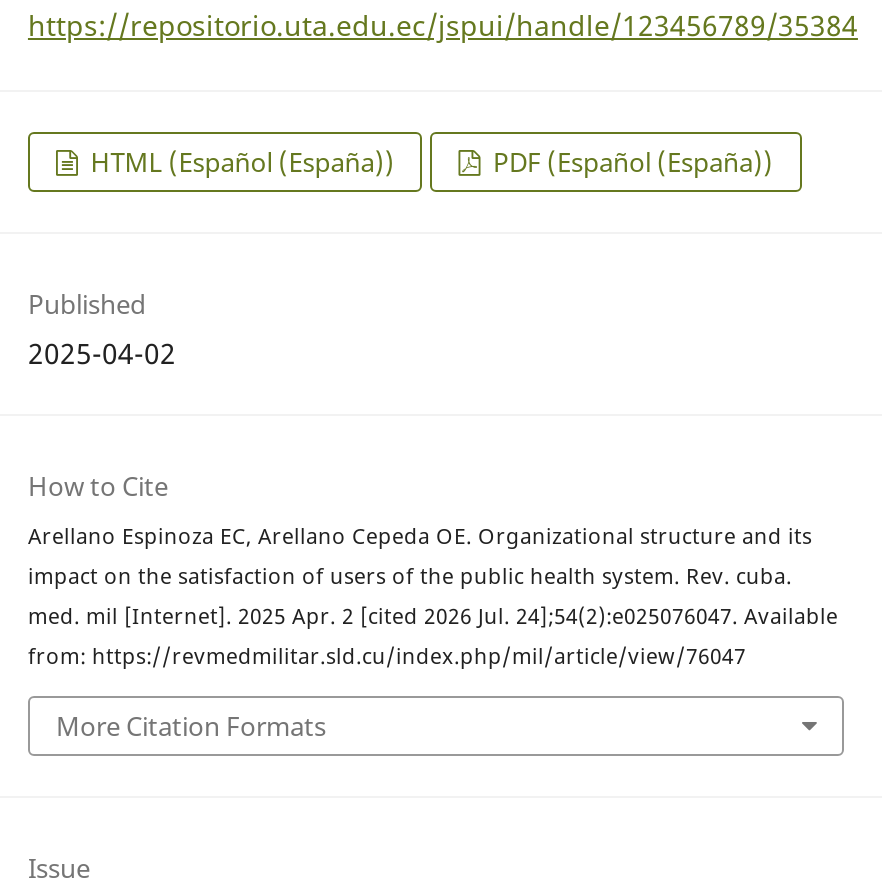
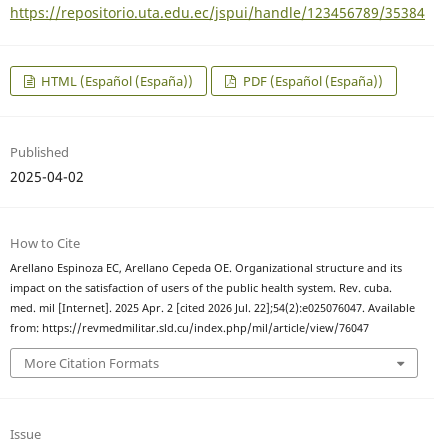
[28,602,838,630] med. mil [Internet]. 2025 Apr. 2 [cited 2026 Jul. 24];54(2):e025076047. Available -> [10,301,415,315] med. mil [Internet]. 2025 Apr. 2 [cited 2026 Jul. 22];54(2):e025076047. Available

